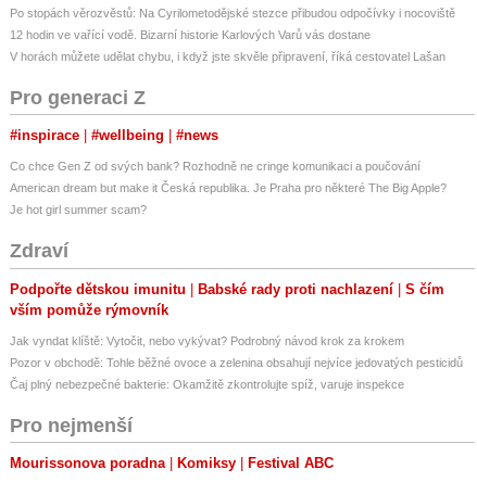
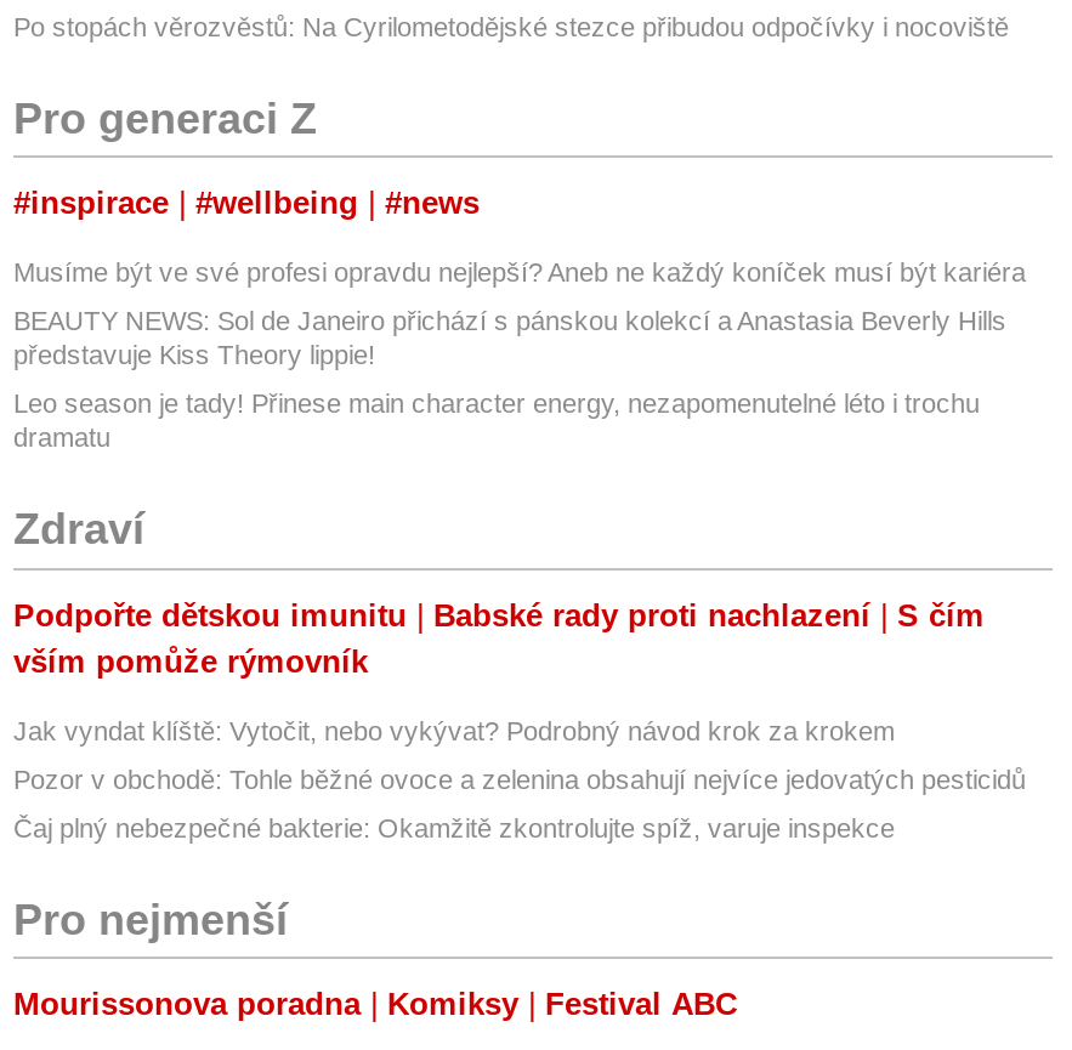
[10,28,445,63] 12 hodin ve vařící vodě. Bizarní historie Karlových Varů vás dostane | V horách můžete udělat chybu, i když jste skvěle připravení, říká cestovatel Lašan -> none
moved [10,87,218,144] -> [13,94,480,222]: Pro generaci Z | #inspirace | #wellbeing | #news
[10,160,420,173] Co chce Gen Z od svých bank? Rozhodně ne cringe komunikaci a poučování -> [13,258,1026,287] Musíme být ve své profesi opravdu nejlepší? Aneb ne každý koníček musí být kariéra
[10,182,447,195] American dream but make it Česká republika. Je Praha pro některé The Big Apple? -> [13,307,1006,370] BEAUTY NEWS: Sol de Janeiro přichází s pánskou kolekcí a Anastasia Beverly Hills | představuje Kiss Theory lippie!
[10,203,147,216] Je hot girl summer scam? -> [13,389,980,452] Leo season je tady! Přinese main character energy, nezapomenutelné léto i trochu | dramatu

